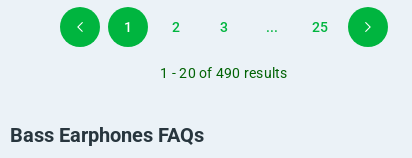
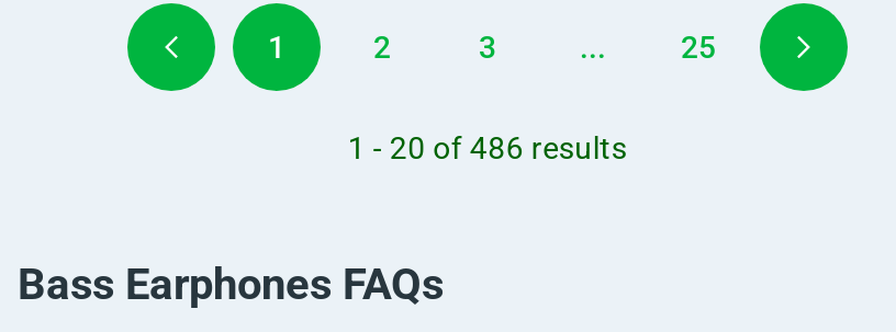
[160,65,288,81] 1 - 20 of 490 results -> [348,131,627,166] 1 - 20 of 486 results

